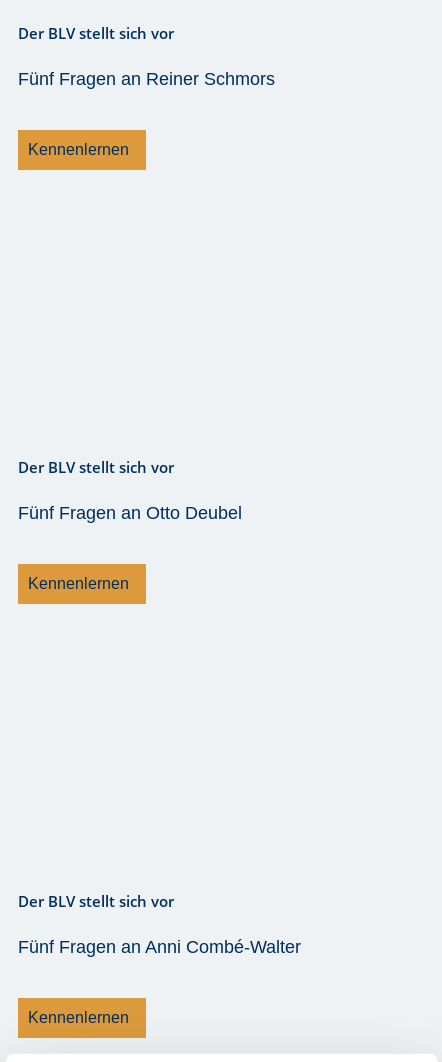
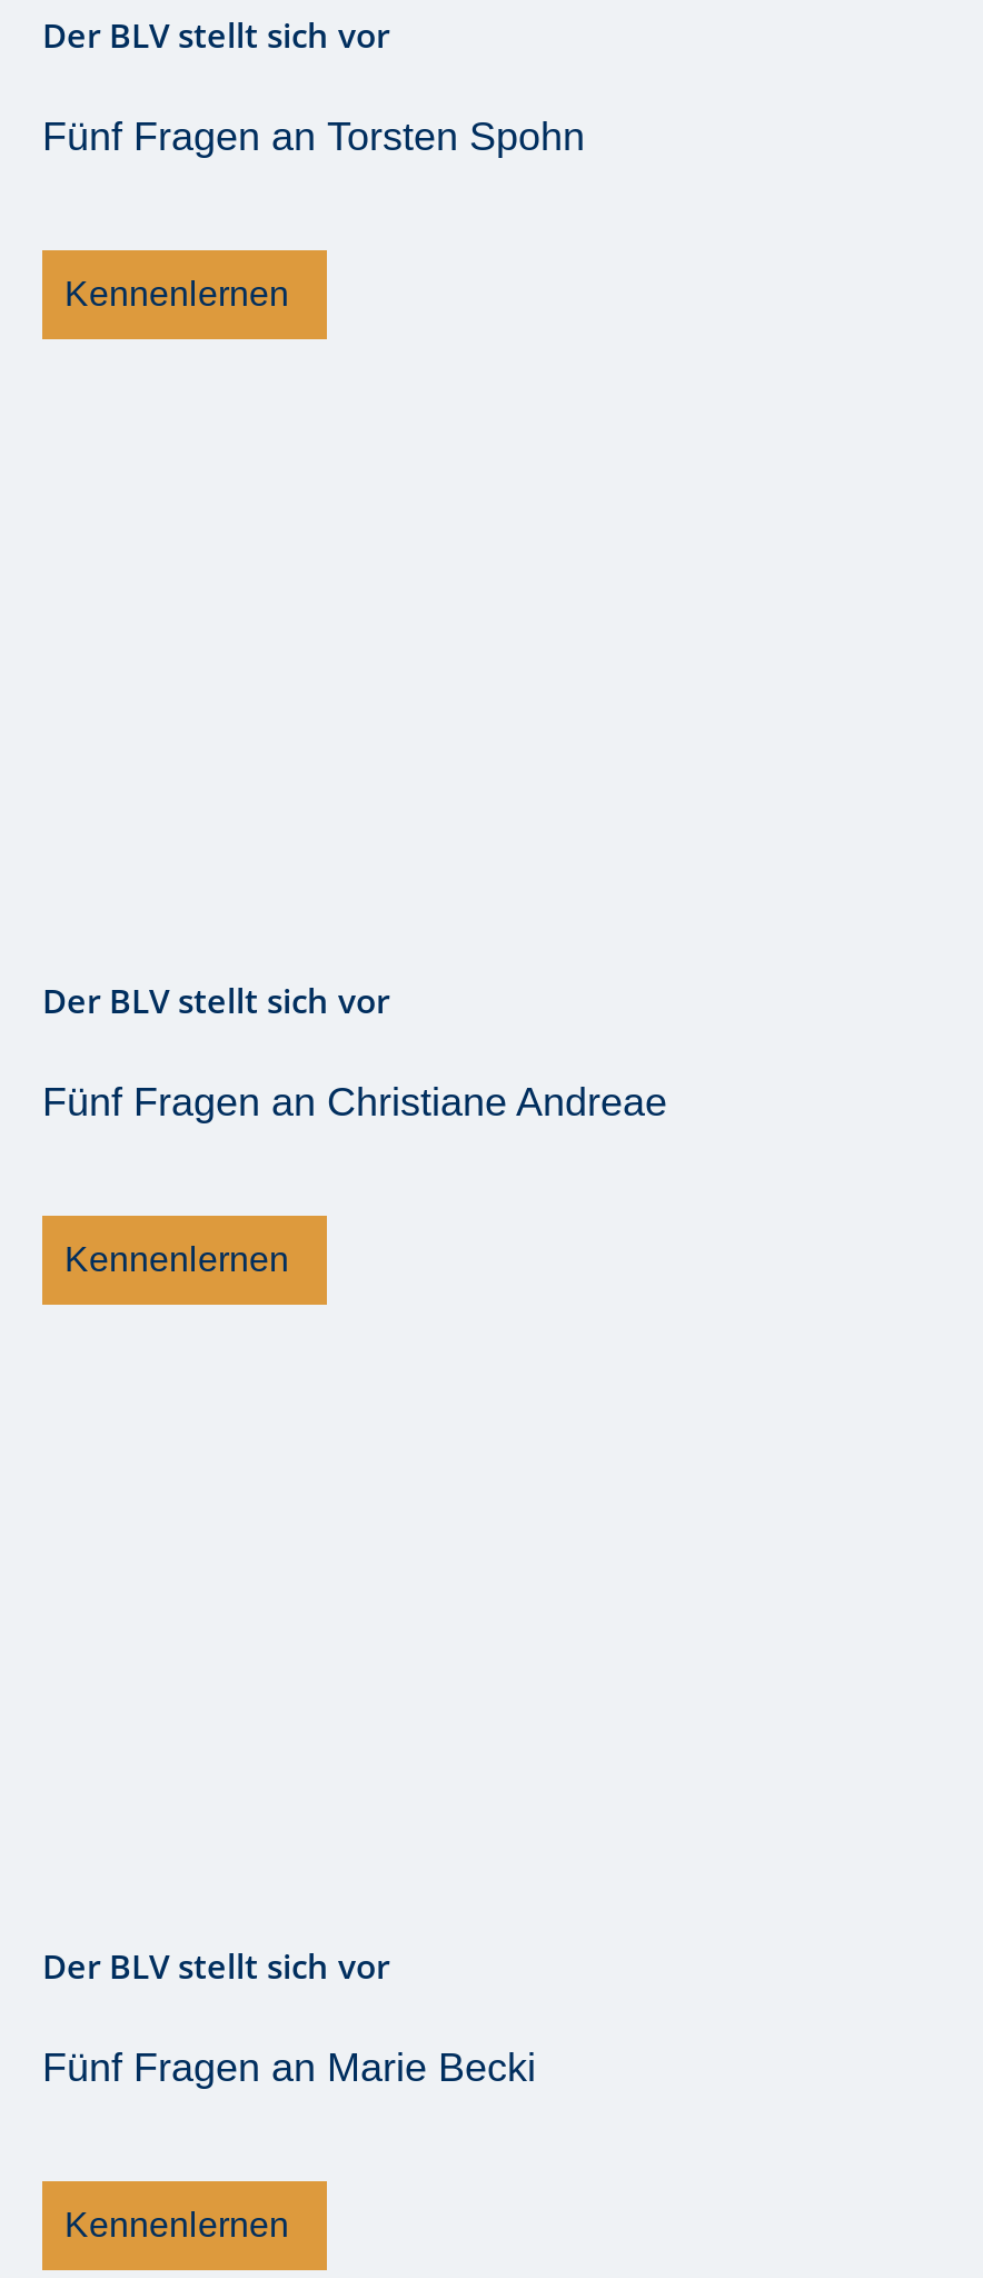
[18,69,275,89] Fünf Fragen an Reiner Schmors -> [42,115,585,160] Fünf Fragen an Torsten Spohn
[18,503,242,523] Fünf Fragen an Otto Deubel -> [42,1080,667,1125] Fünf Fragen an Christiane Andreae
[18,937,301,957] Fünf Fragen an Anni Combé-Walter -> [42,2046,536,2090] Fünf Fragen an Marie Becki

